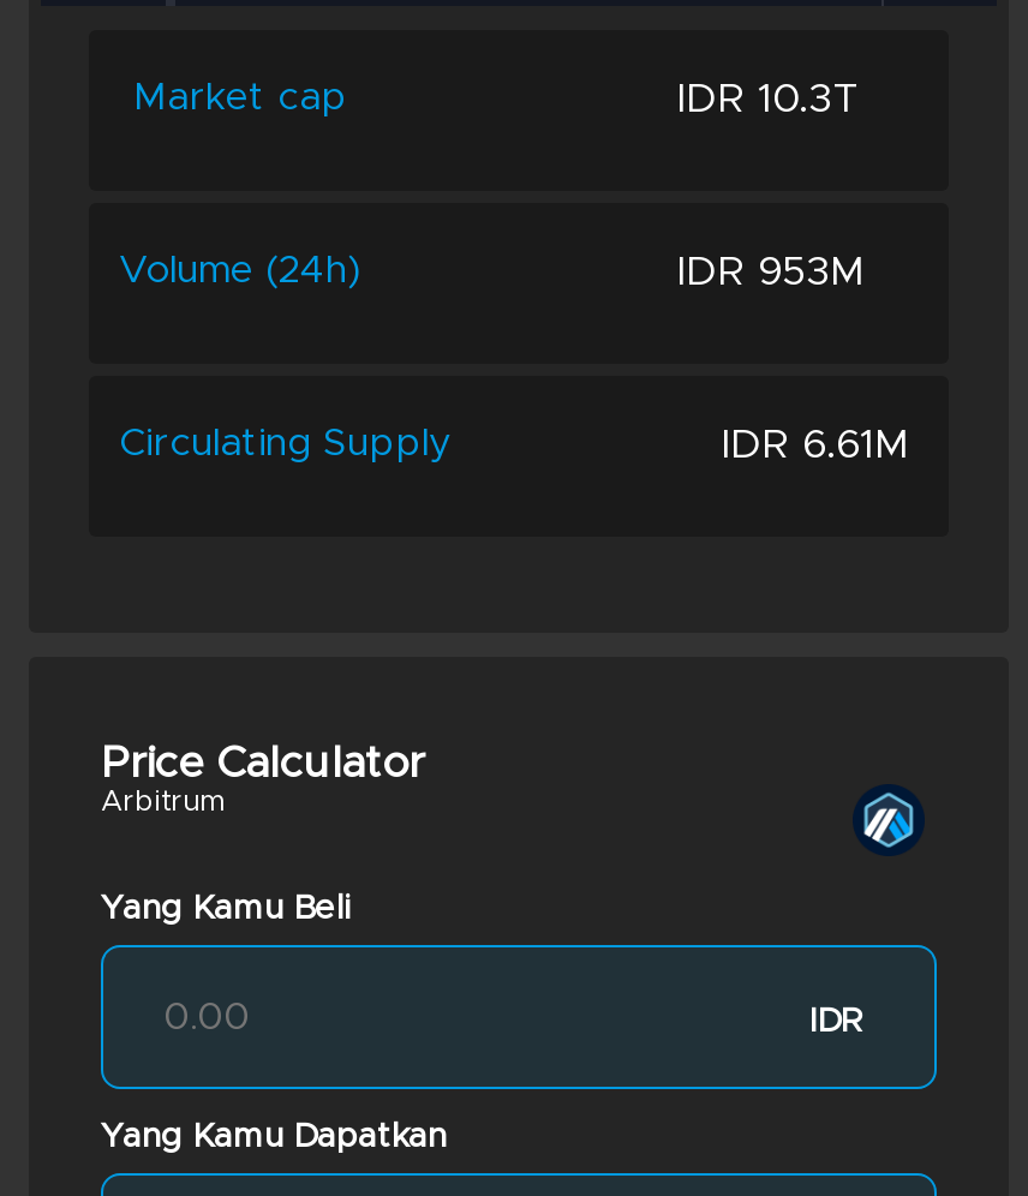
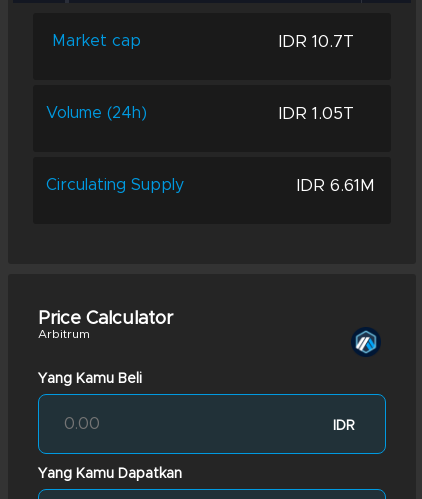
[676,77,859,118] IDR 10.3T -> [277,33,353,50] IDR 10.7T
[676,250,866,291] IDR 953M -> [277,105,353,122] IDR 1.05T

